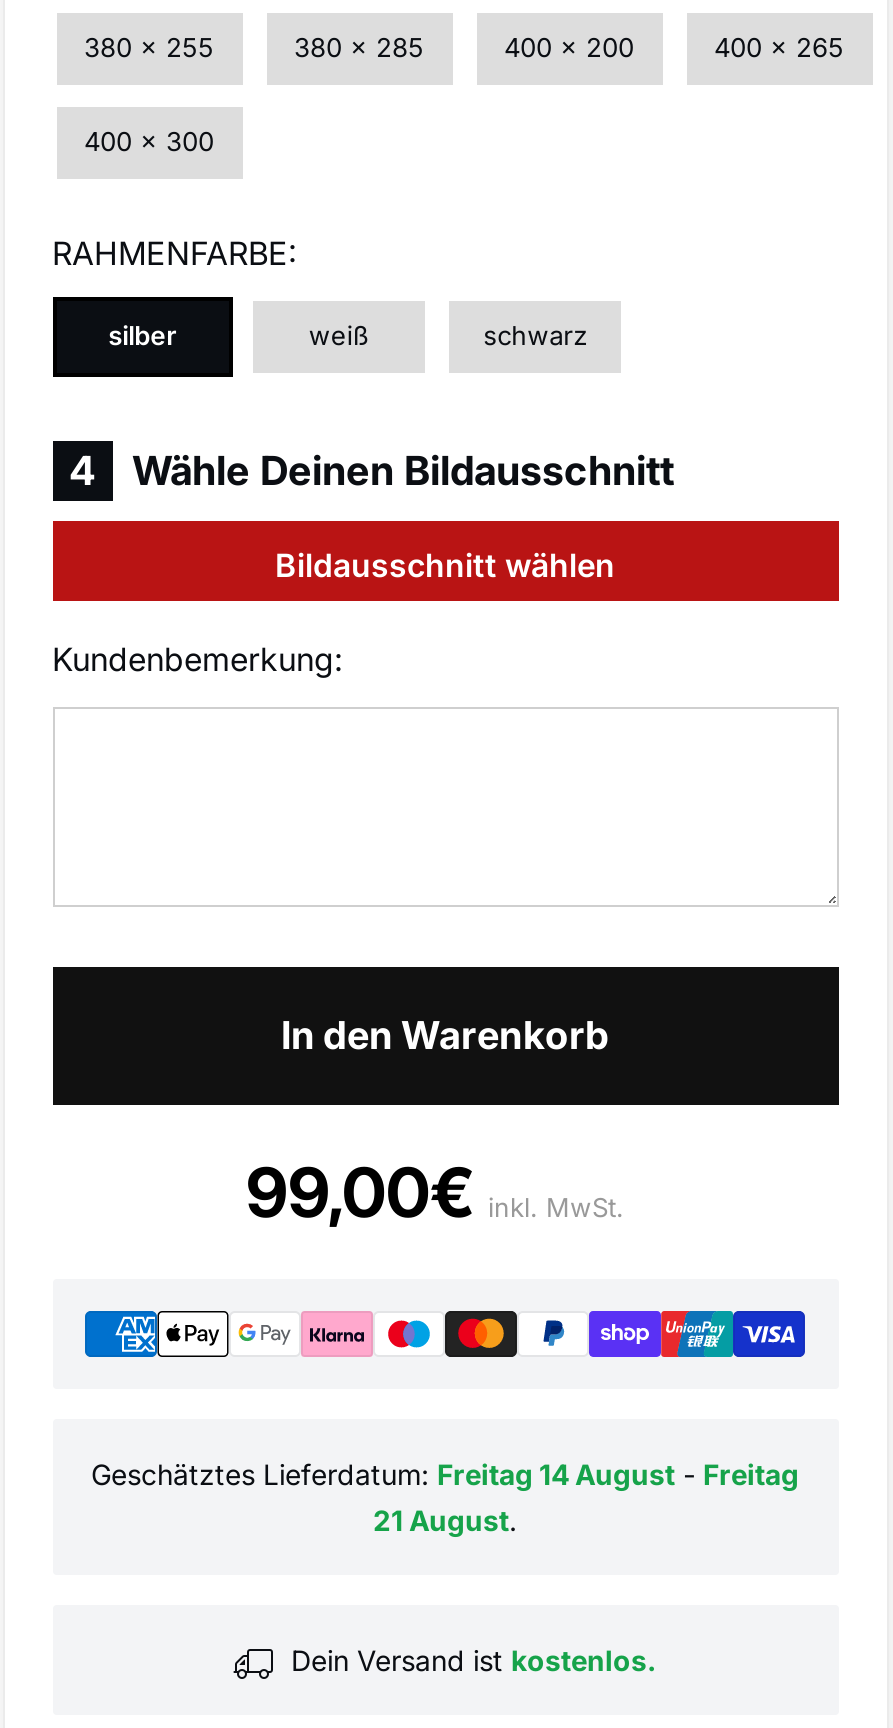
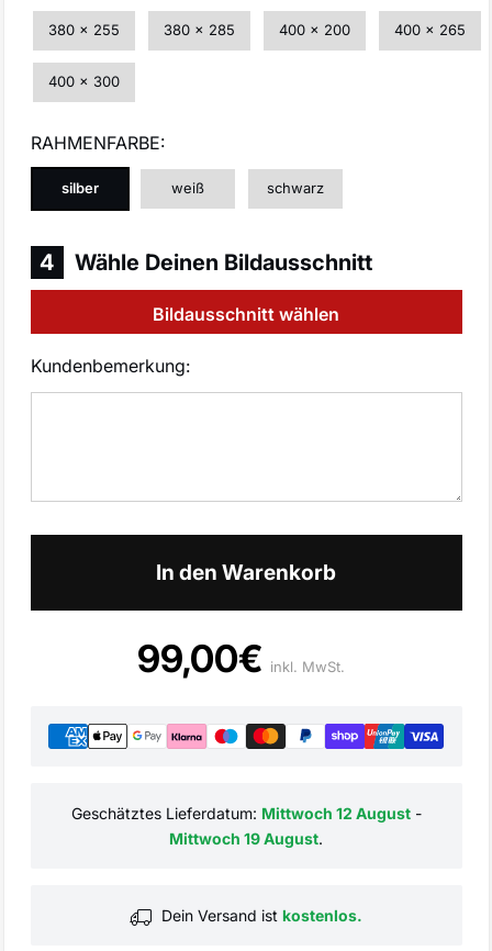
[91,1456,799,1536] Geschätztes Lieferdatum: Freitag 14 August - Freitag | 21 August. -> [71,803,421,847] Geschätztes Lieferdatum: Mittwoch 12 August - | Mittwoch 19 August.

